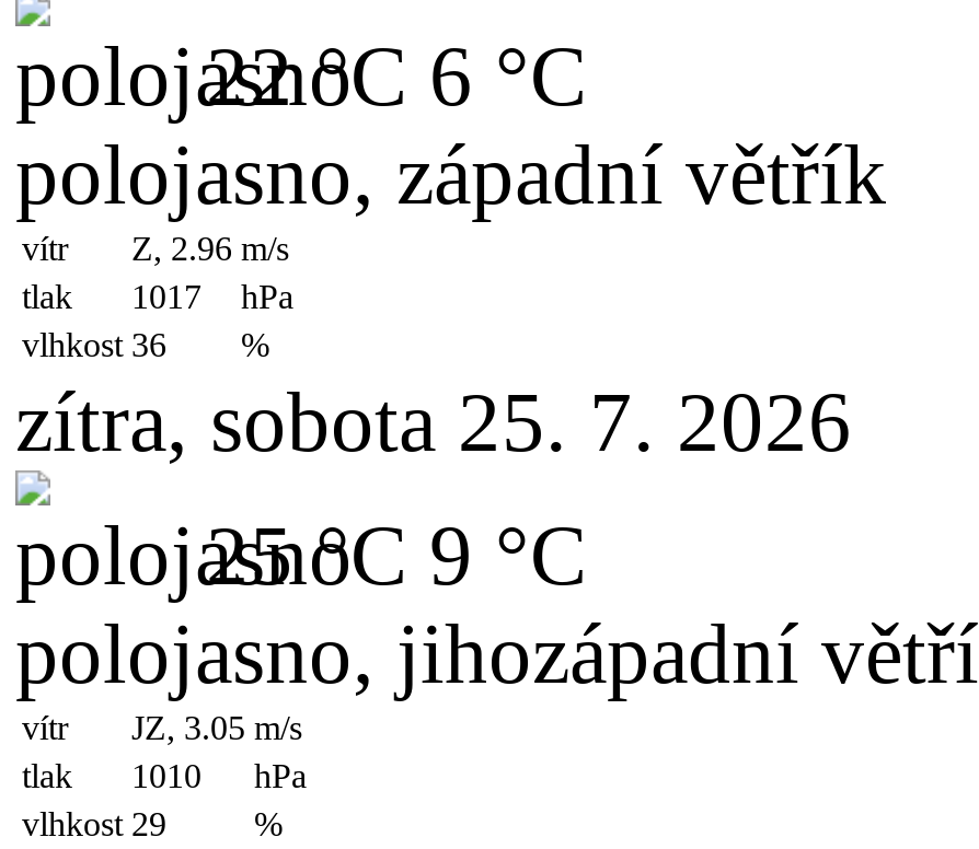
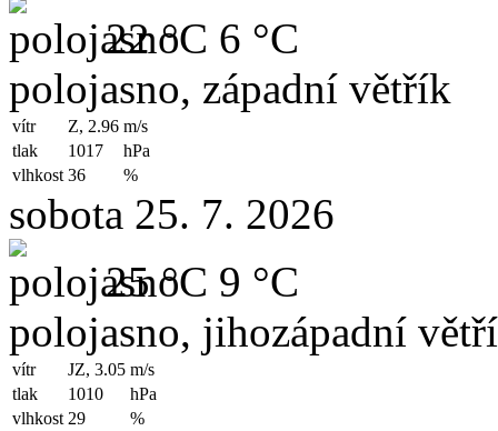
[15,375,852,469] zítra, sobota 25. 7. 2026 -> [9,190,335,238] sobota 25. 7. 2026

